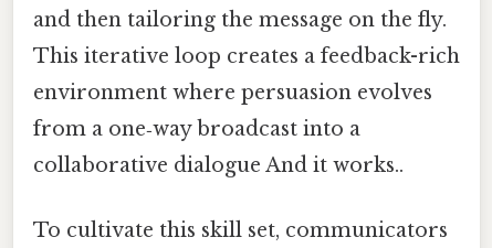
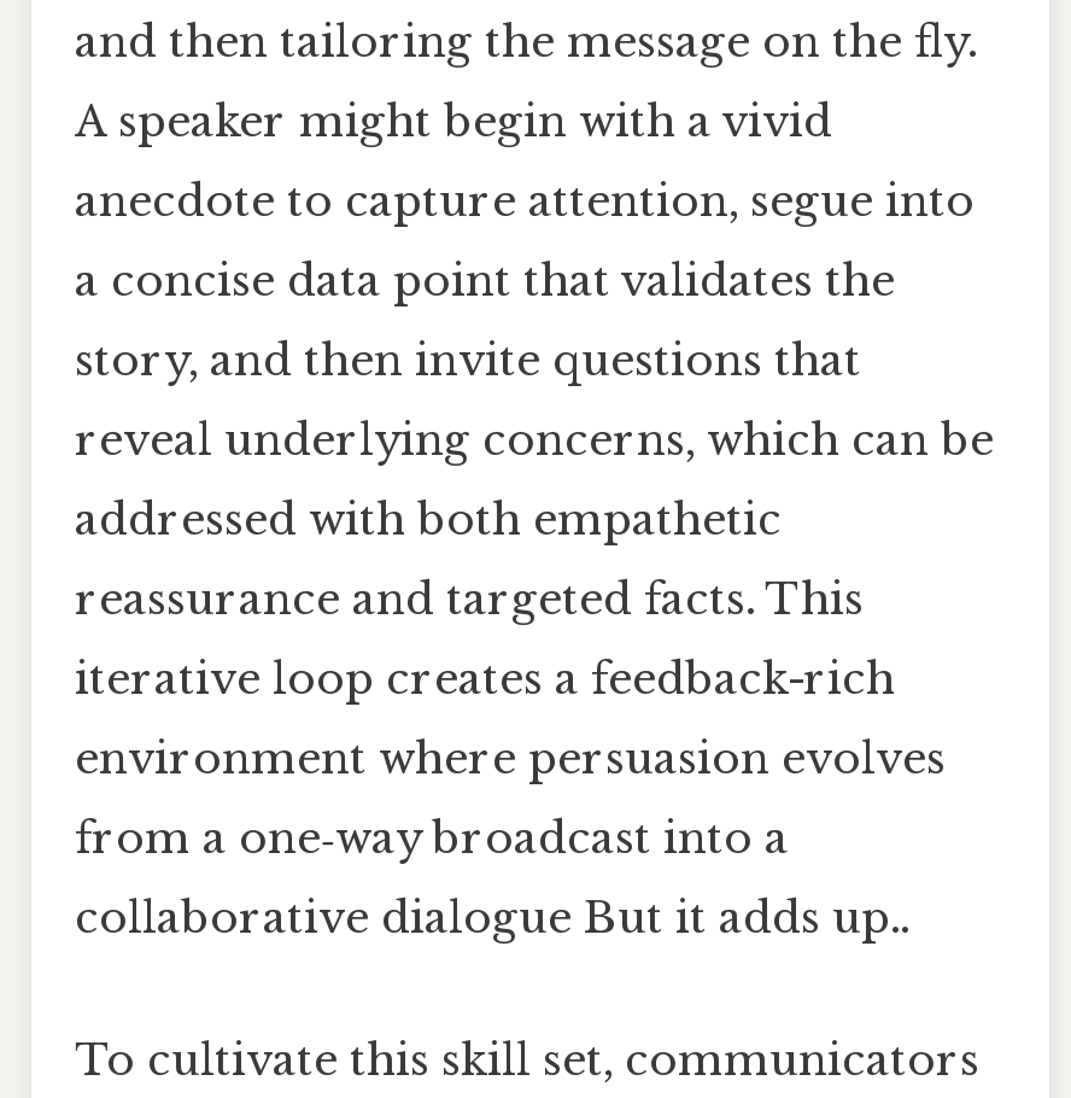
[33,44,460,68] This iterative loop creates a feedback-rich -> [75,95,994,705] A speaker might begin with a vivid | anecdote to capture attention, segue into | a concise data point that validates the | story, and then invite questions that | reveal underlying concerns, which can be | addressed with both empathetic | reassurance and targeted facts. This | iterative loop creates a feedback-rich
[33,153,404,177] collaborative dialogue And it works.. -> [75,891,909,944] collaborative dialogue But it adds up..

